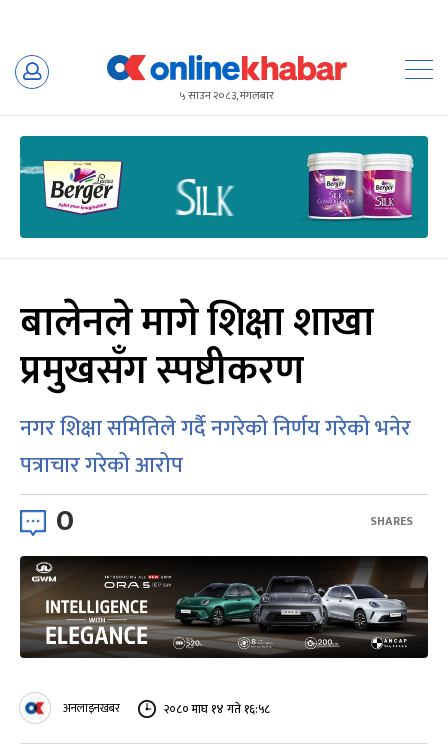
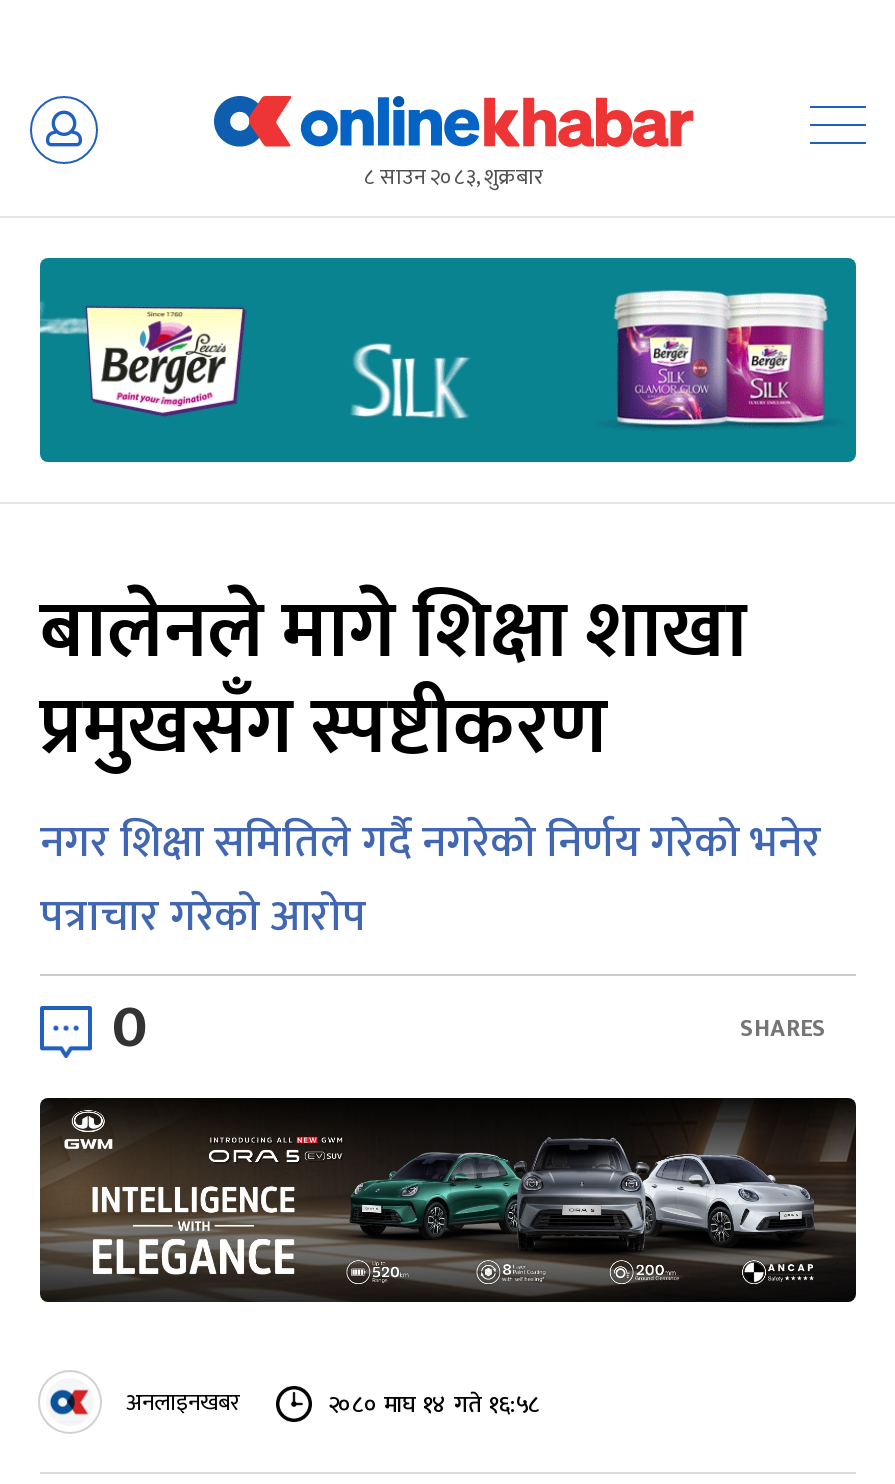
[180,87,274,105] ५ साउन २०८३, मंगलबार -> [364,160,544,196] ८ साउन २०८३, शुक्रबार

